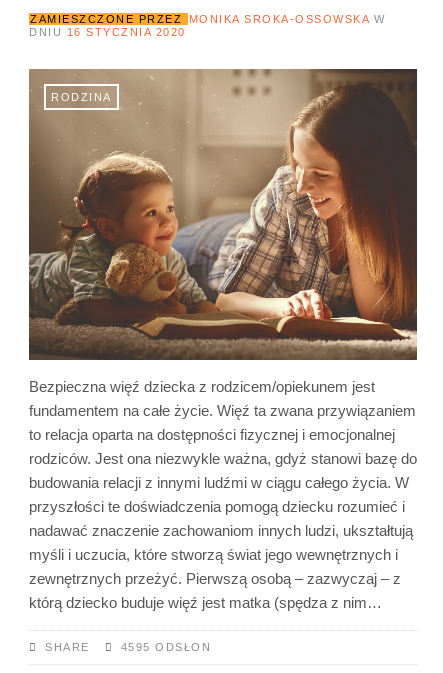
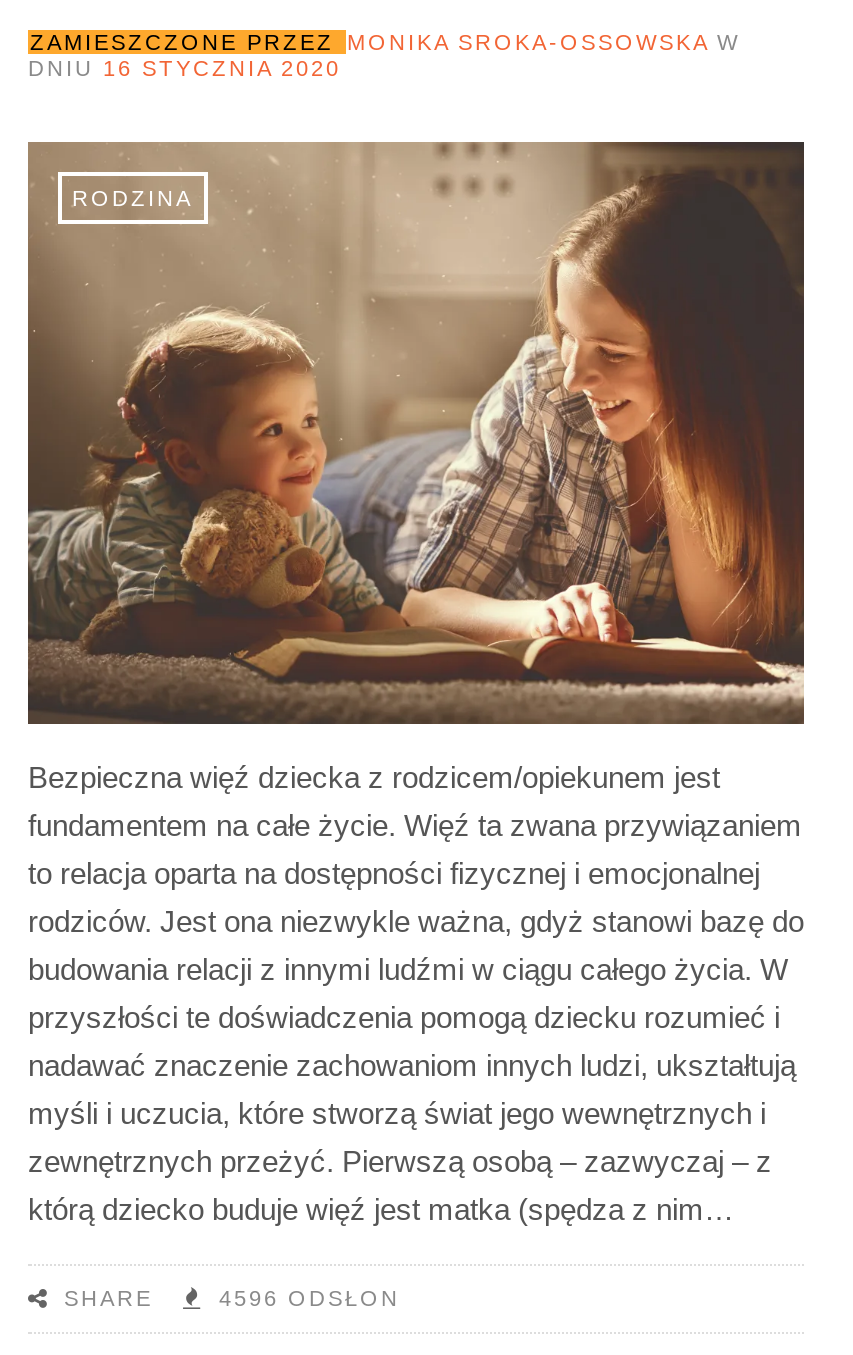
[120,641,211,653] 4595 ODSŁON -> [219,1287,400,1311] 4596 ODSŁON

